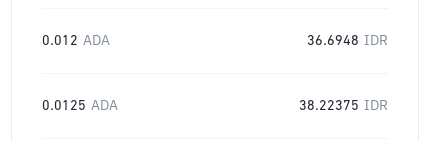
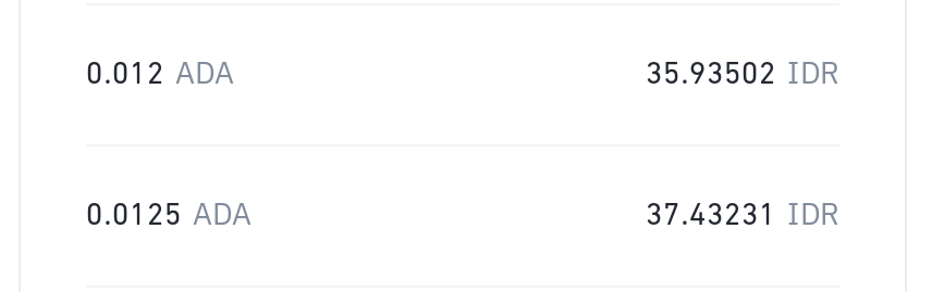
[307,34,388,48] 36.6948 IDR -> [646,60,839,90] 35.93502 IDR
[299,99,388,113] 38.22375 IDR -> [646,201,839,231] 37.43231 IDR

